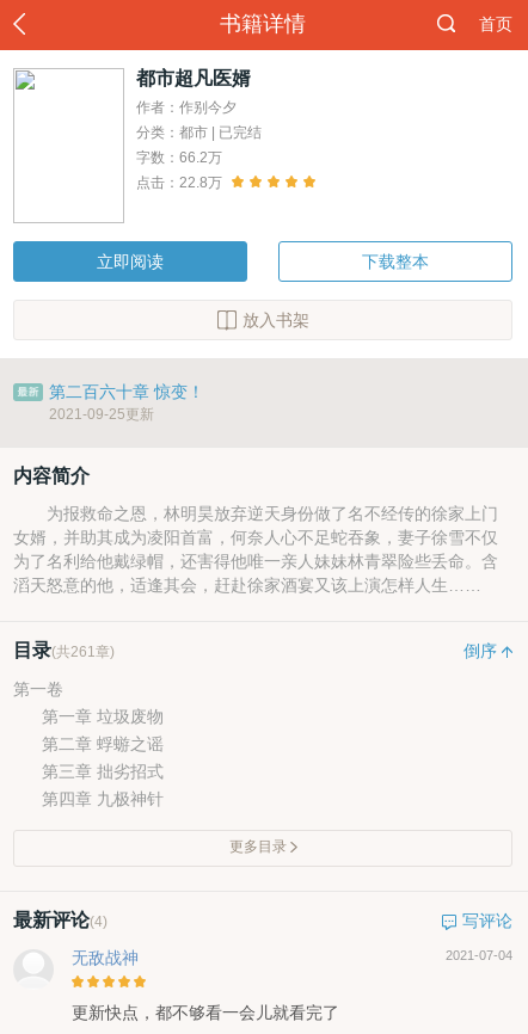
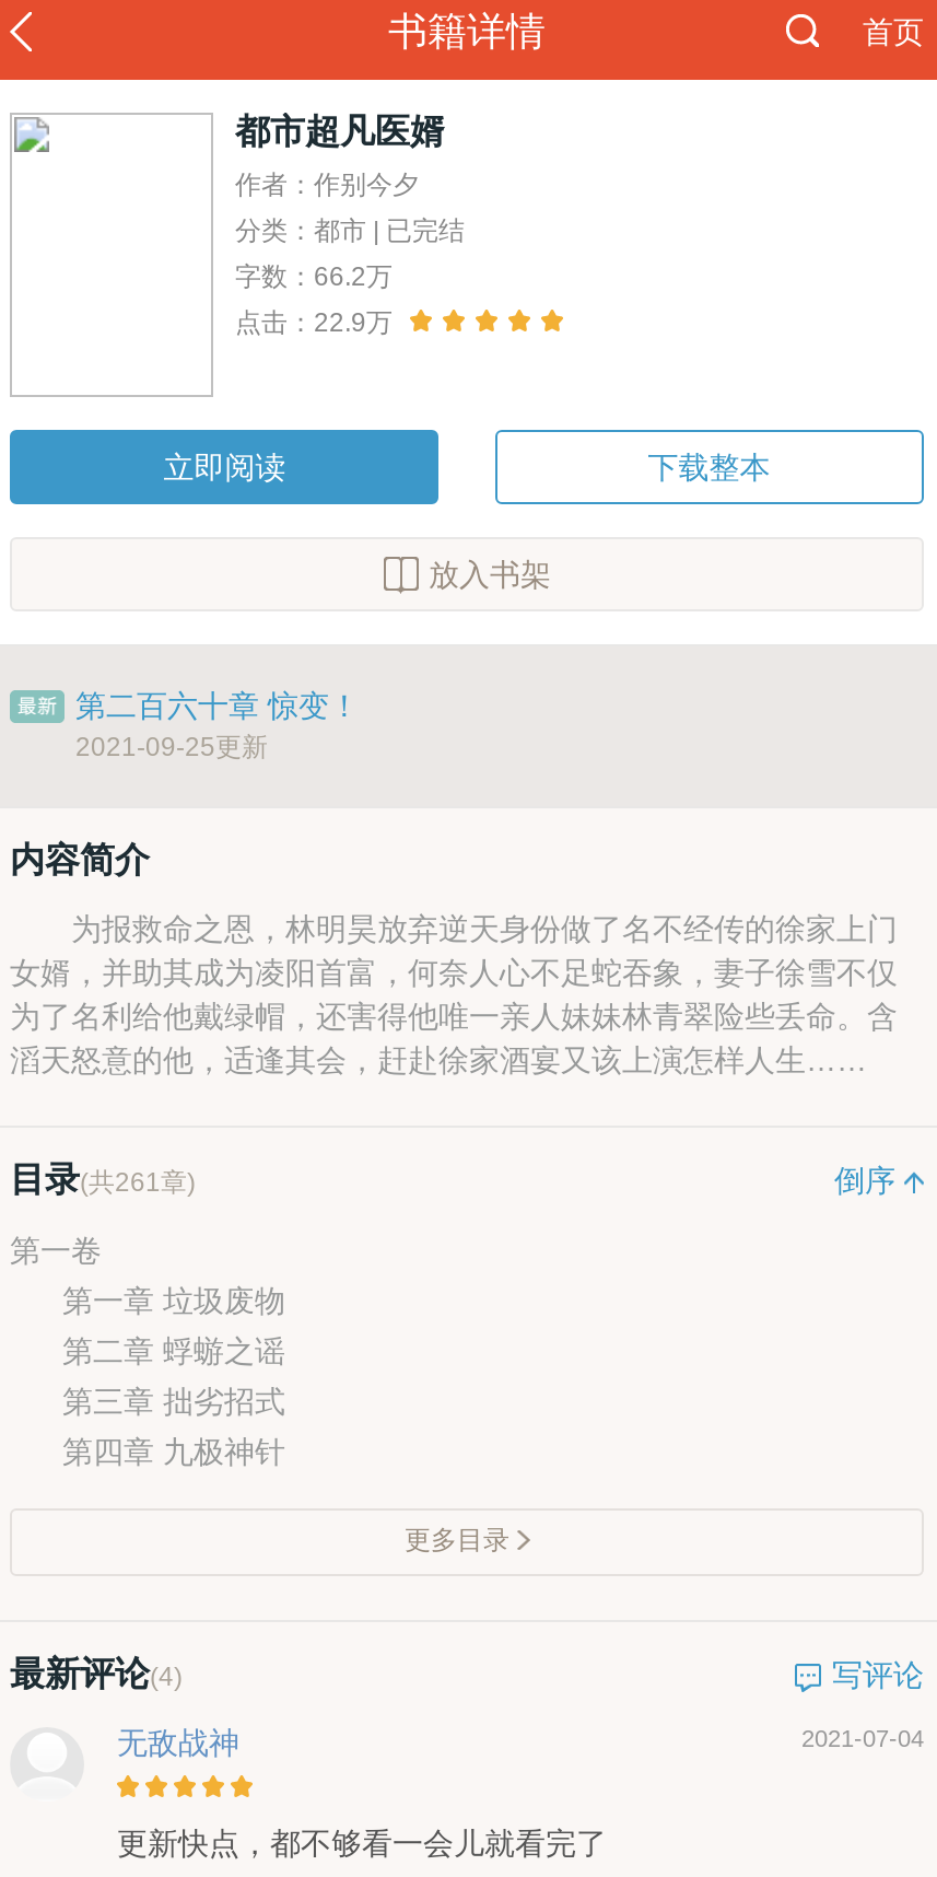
[136,175,226,191] 点击：22.8万 -> [235,308,399,338] 点击：22.9万

